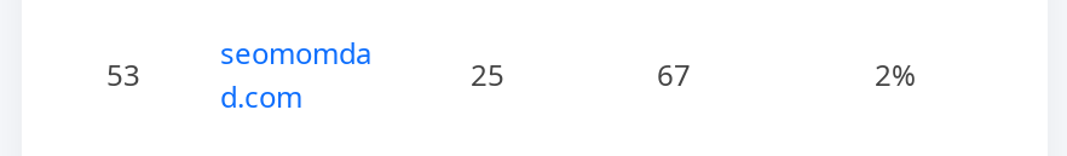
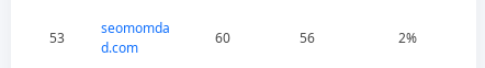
[471,54,504,96] 25 -> [215,29,230,47] 60
[657,54,691,96] 67 -> [299,29,314,47] 56

